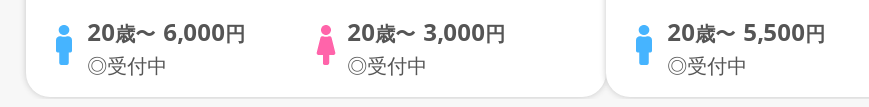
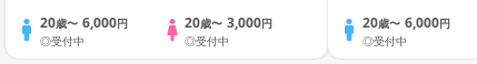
[667,15,825,49] 20歳〜 5,500円 -> [362,13,450,32] 20歳〜 6,000円

